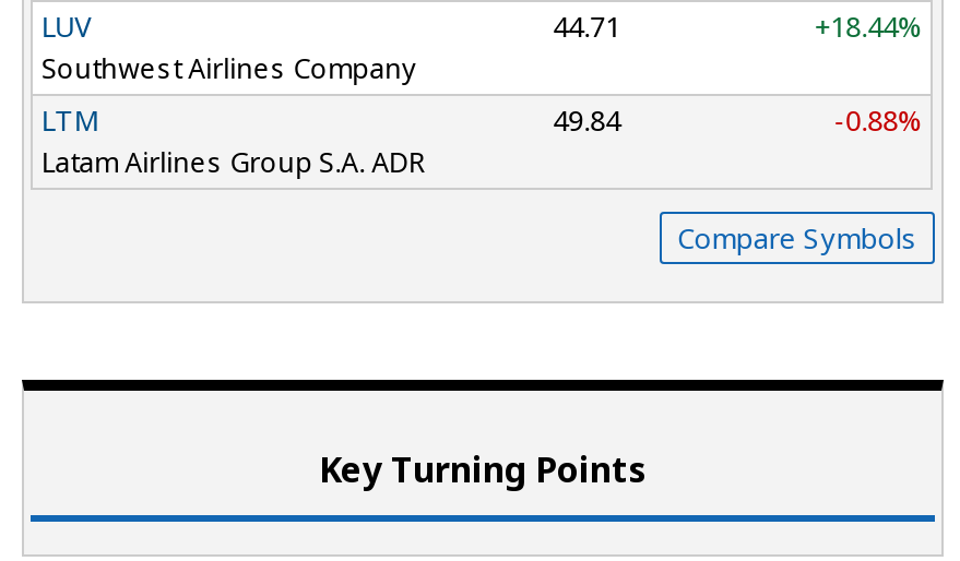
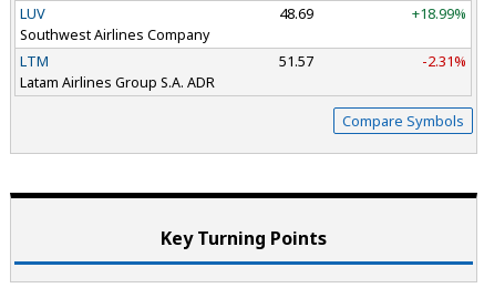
[553,7,621,46] 44.71 -> [279,3,314,23] 48.69
[815,7,922,46] +18.44% -> [412,3,466,23] +18.99%
[553,100,621,140] 49.84 -> [279,51,314,71] 51.57
[835,100,922,140] -0.88% -> [422,51,466,71] -2.31%

